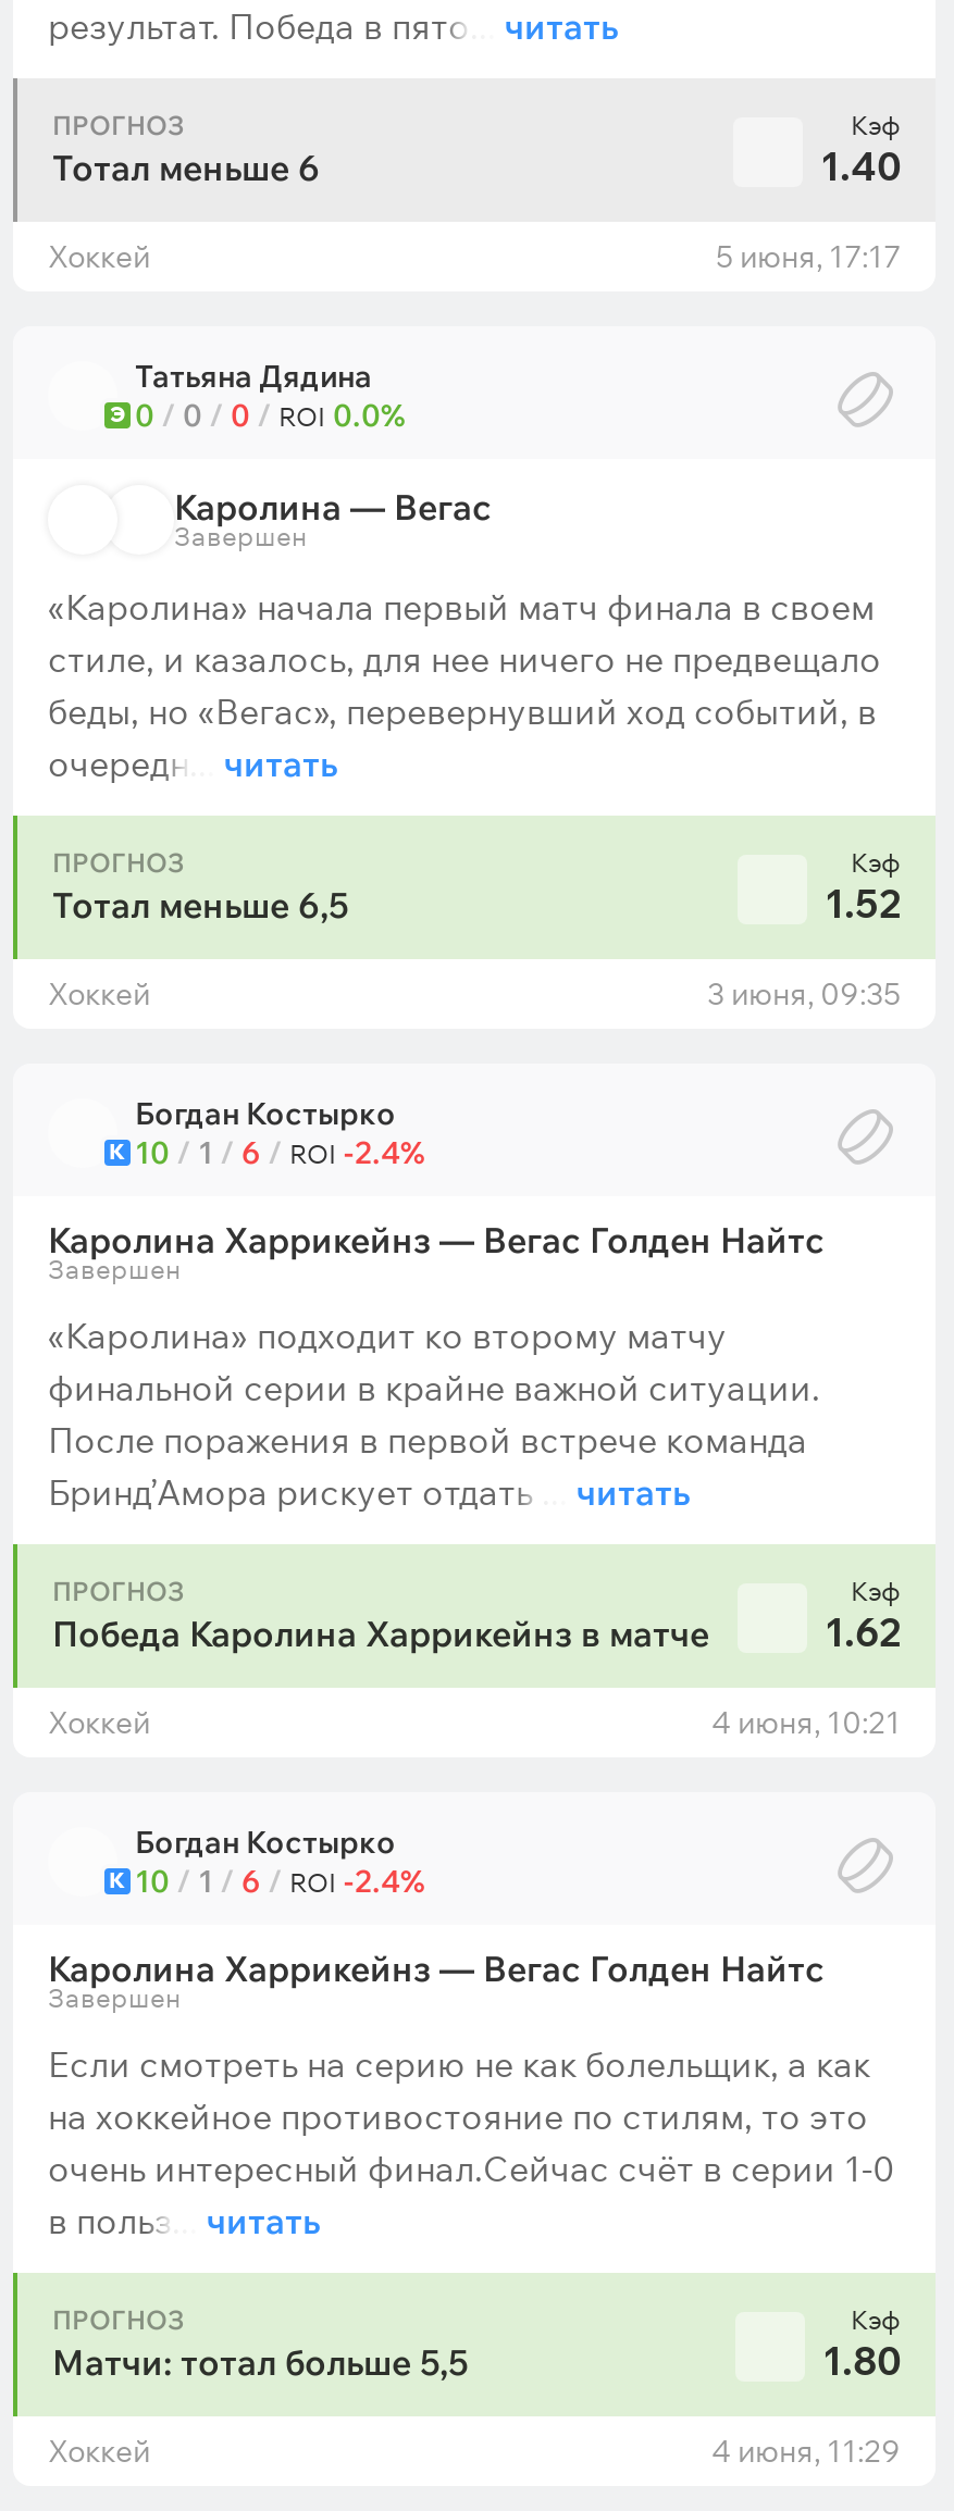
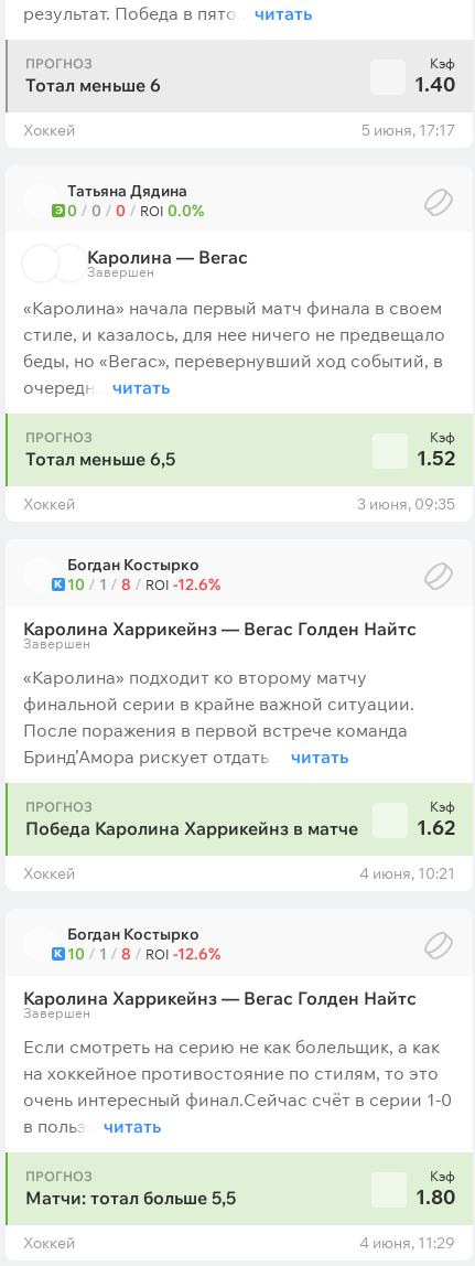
[135,1133,424,1172] 10 / 1 / 6 / ROI -2.4% -> [67,575,220,594] 10 / 1 / 8 / ROI -12.6%
[135,1862,424,1901] 10 / 1 / 6 / ROI -2.4% -> [67,944,220,964] 10 / 1 / 8 / ROI -12.6%

